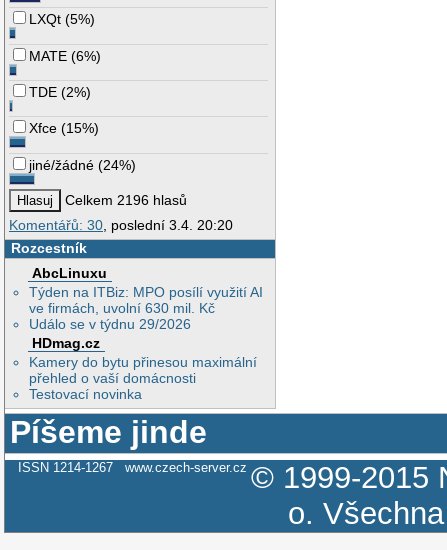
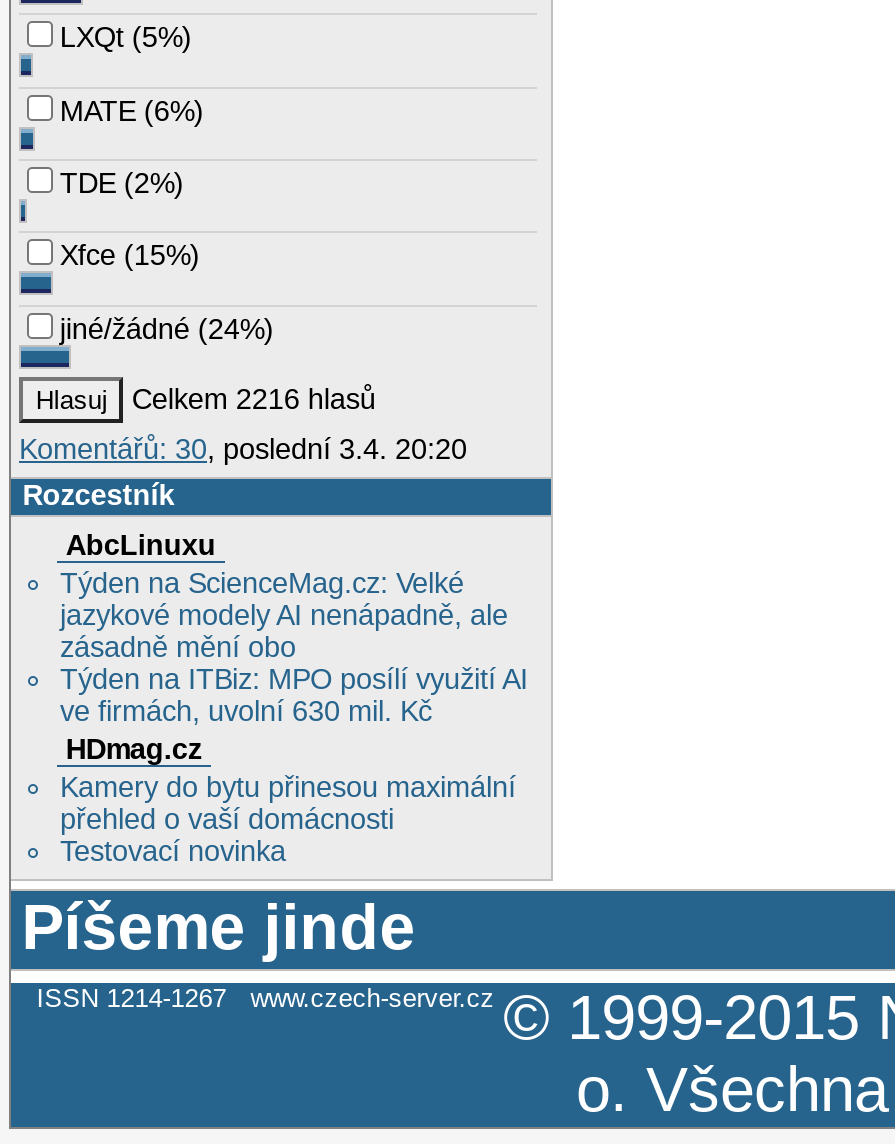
[61,192,187,208] Celkem 2196 hlasů -> [124,383,376,415] Celkem 2216 hlasů
none -> [60,567,508,663] Týden na ScienceMag.cz: Velké | jazykové modely AI nenápadně, ale | zásadně mění obo
moved [29,284,263,316] -> [60,663,528,727]: Týden na ITBiz: MPO posílí využití AI | ve firmách, uvolní 630 mil. Kč
[29,316,191,332] Událo se v týdnu 29/2026 -> none

